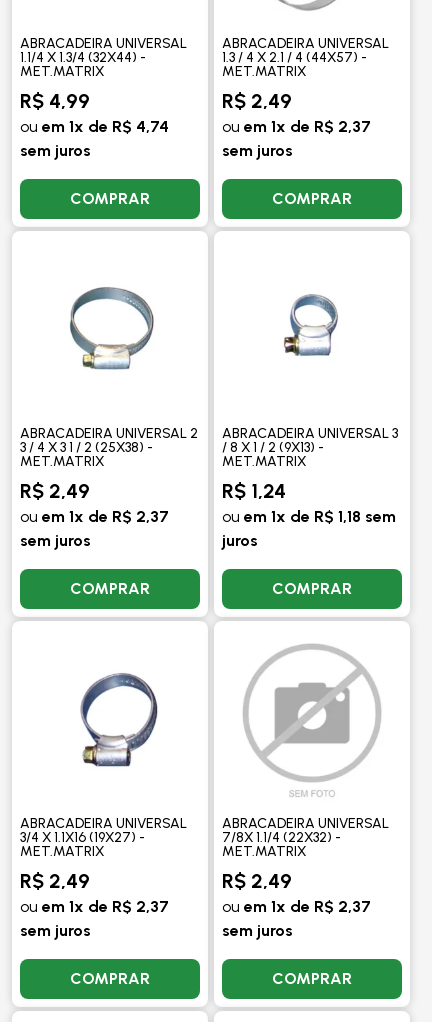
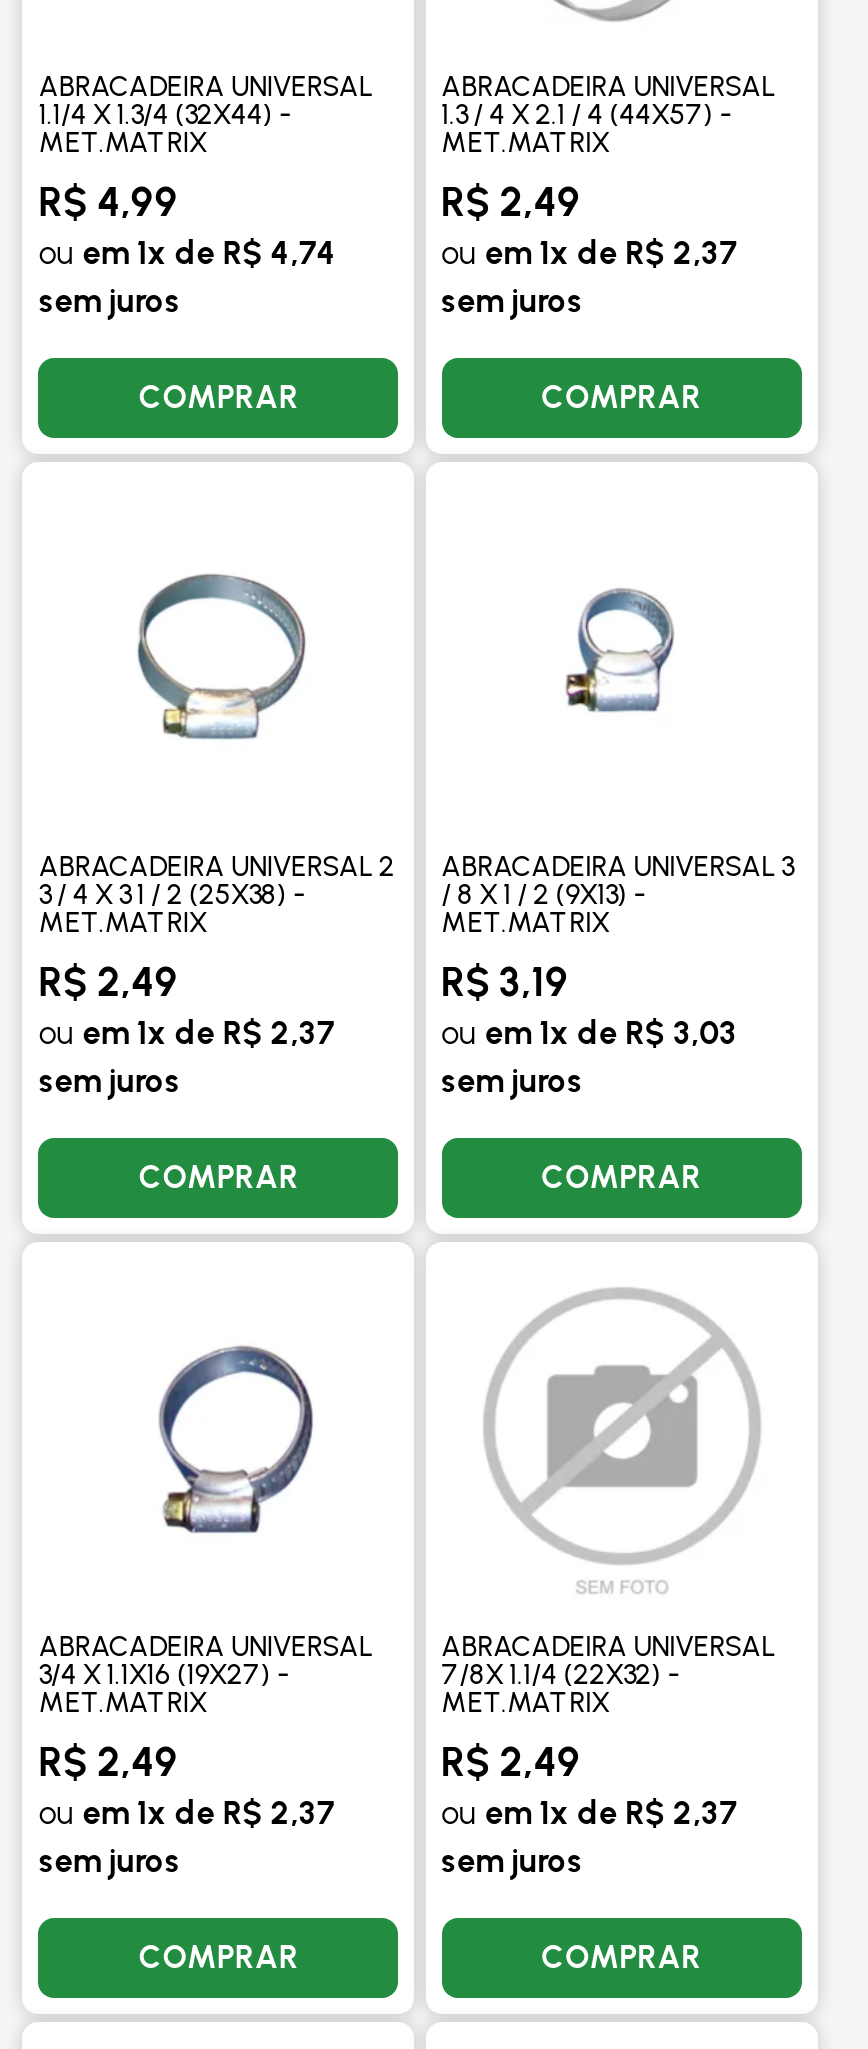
[222,479,396,550] R$ 1,24 | ou em 1x de R$ 1,18 sem | juros -> [441,958,737,1100] R$ 3,19 | ou em 1x de R$ 3,03 | sem juros

